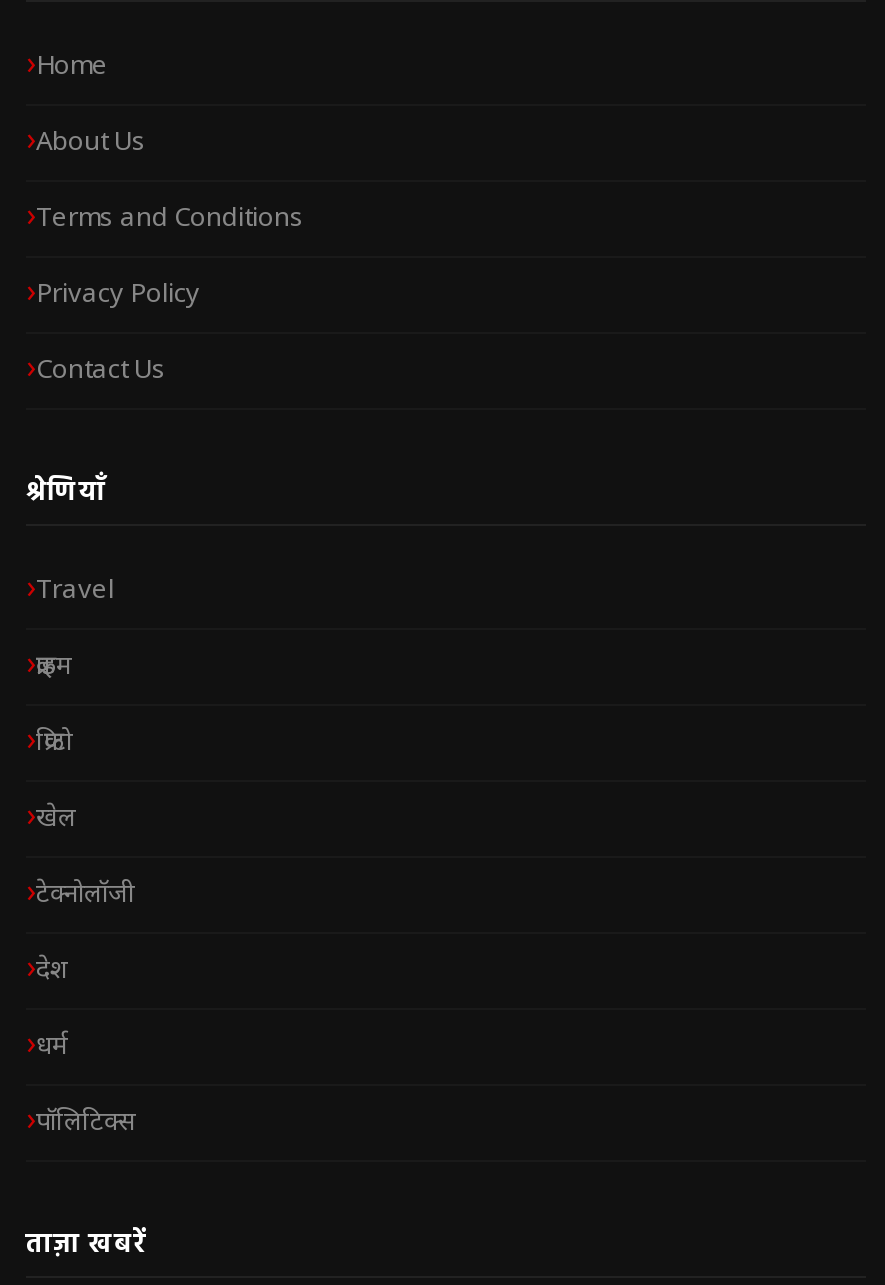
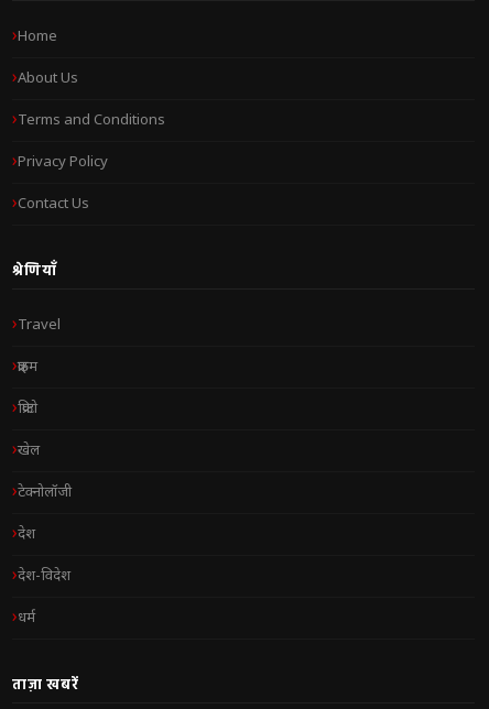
none -> [18,566,70,585] देश-विदेश
moved [36,1029,68,1063] -> [18,608,35,627]: धर्म
[36,1105,136,1139] पॉलिटिक्स -> none

